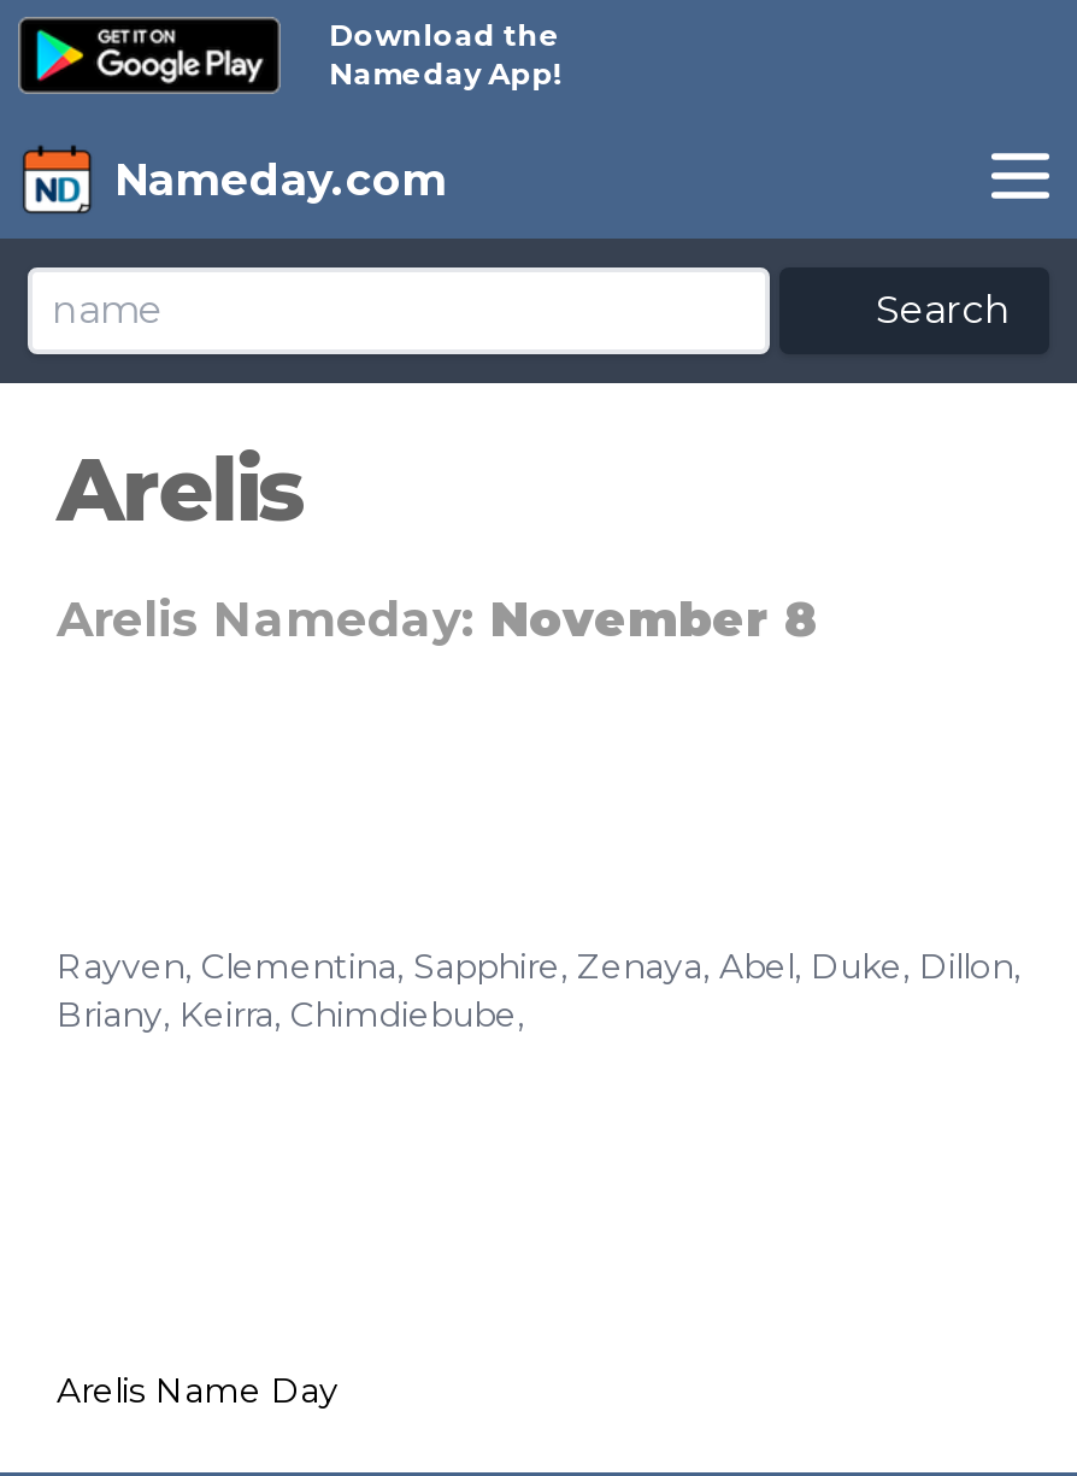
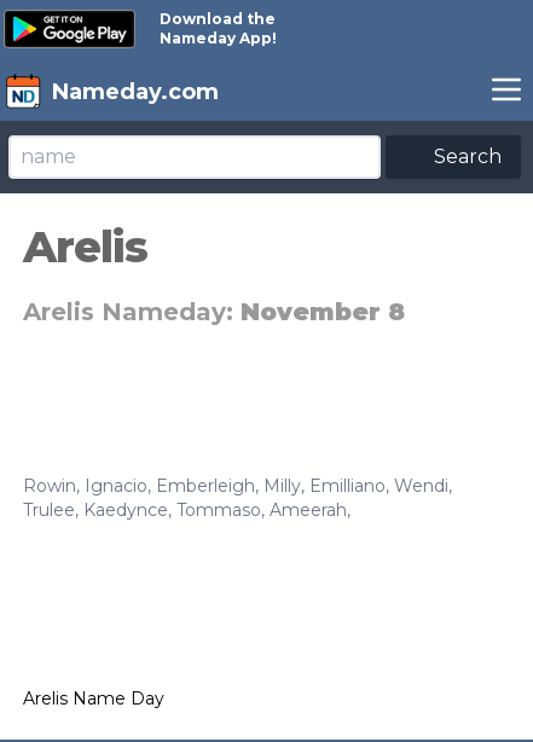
[57,945,1020,1036] Rayven, Clementina, Sapphire, Zenaya, Abel, Duke, Dillon, | Briany, Keirra, Chimdiebube, -> [23,475,452,521] Rowin, Ignacio, Emberleigh, Milly, Emilliano, Wendi, | Trulee, Kaedynce, Tommaso, Ameerah,

